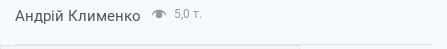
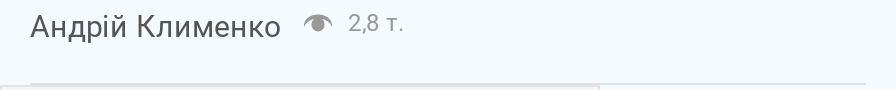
[174,7,202,21] 5,0 т. -> [348,8,404,36] 2,8 т.

